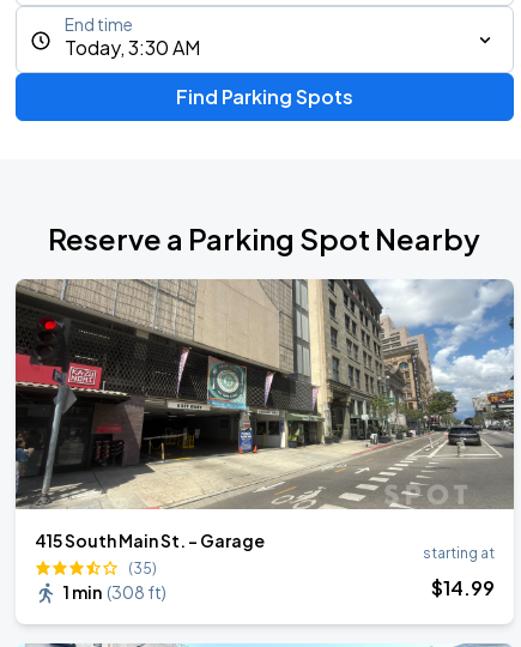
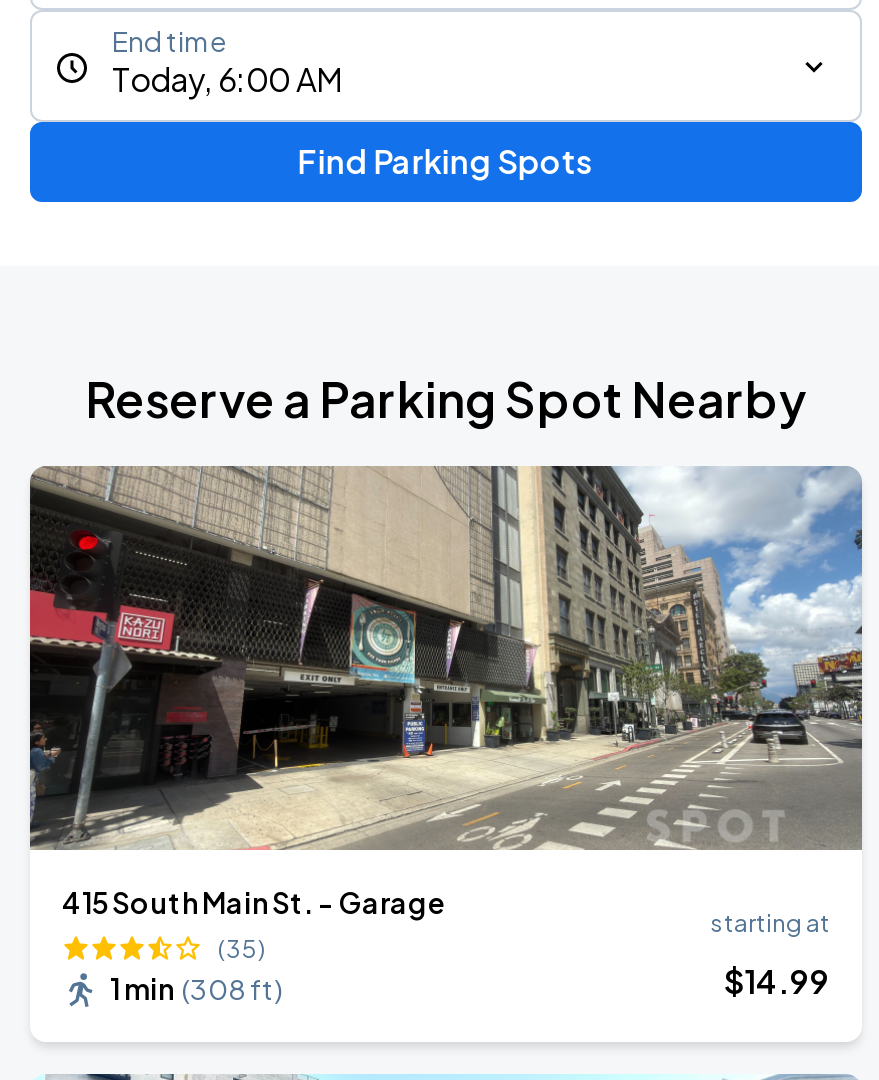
[65,35,200,60] Today, 3:30 AM -> [112,58,342,100] Today, 6:00 AM

